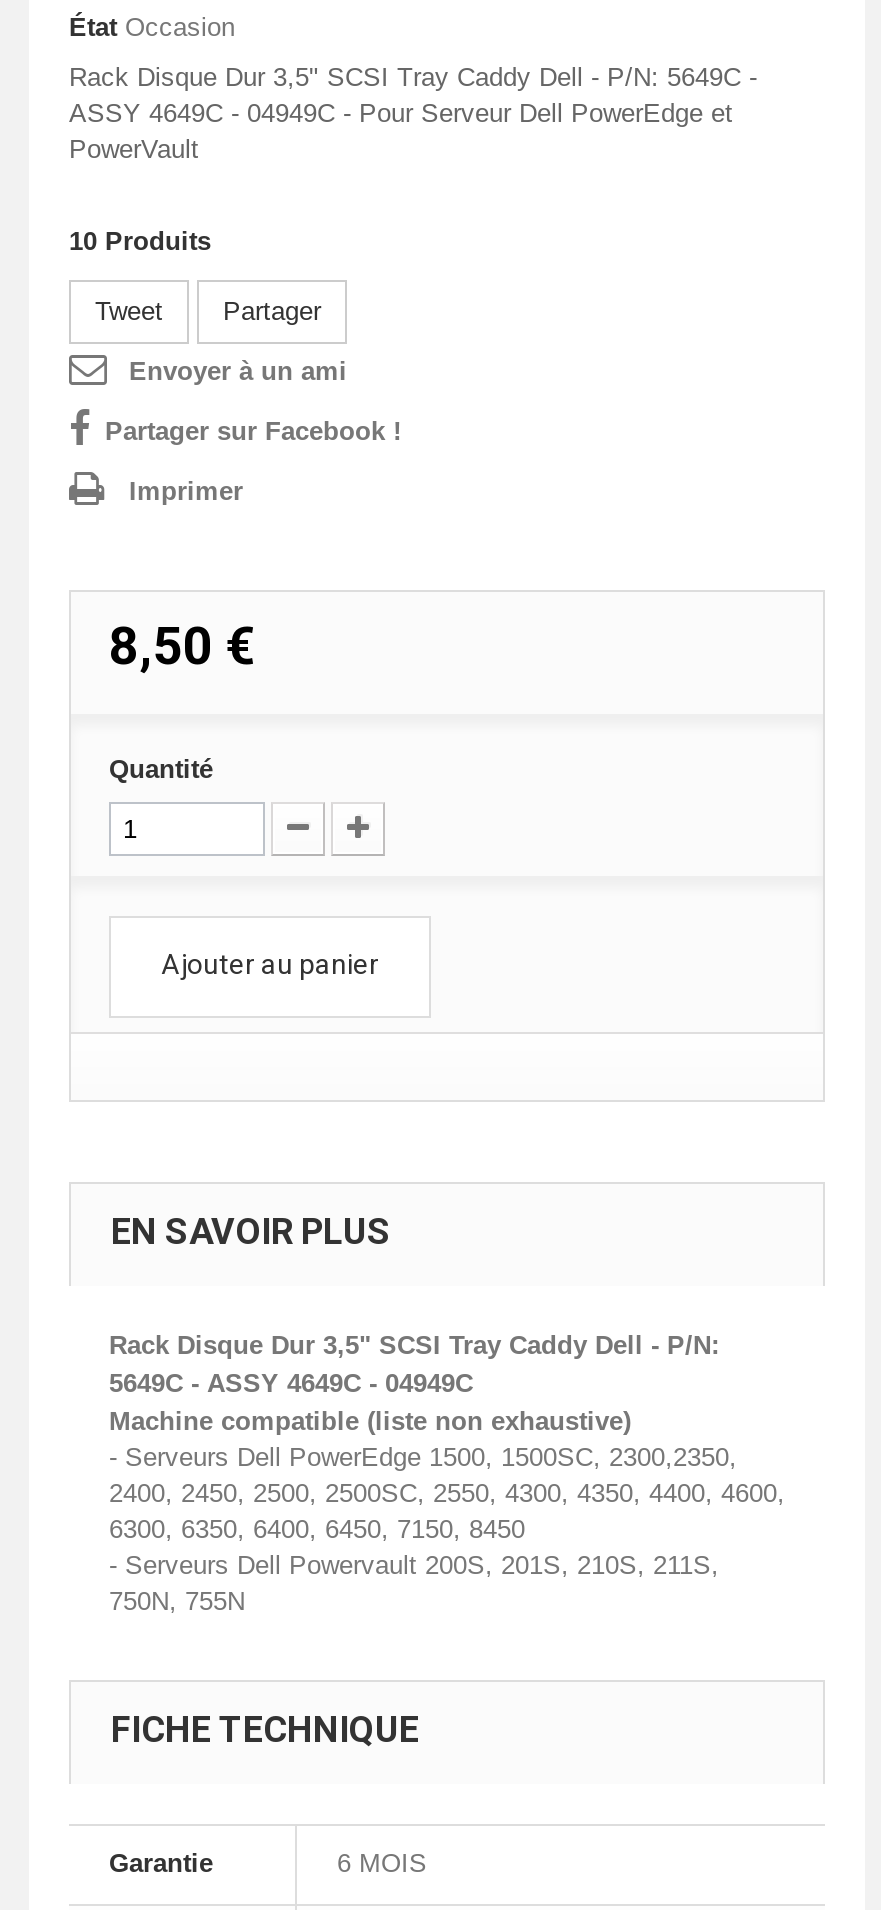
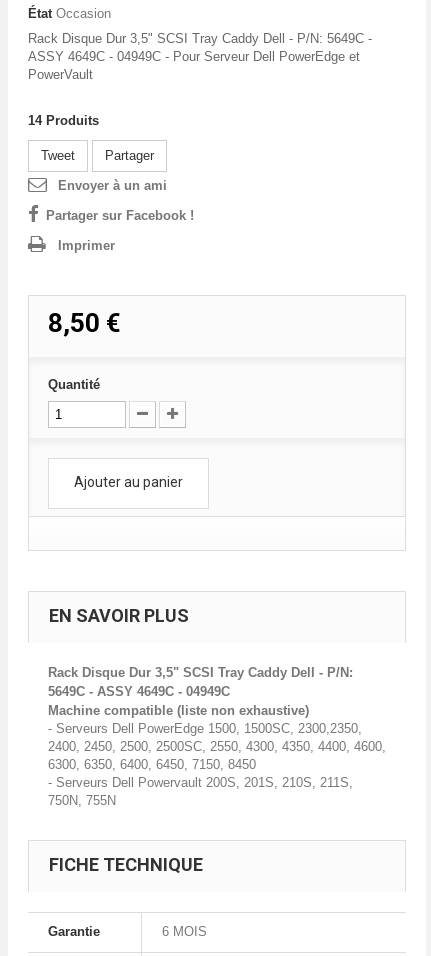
[69,225,211,255] 10 Produits -> [28,112,99,127] 14 Produits

